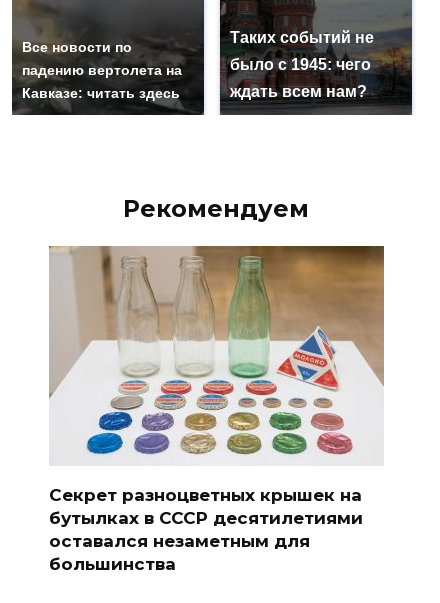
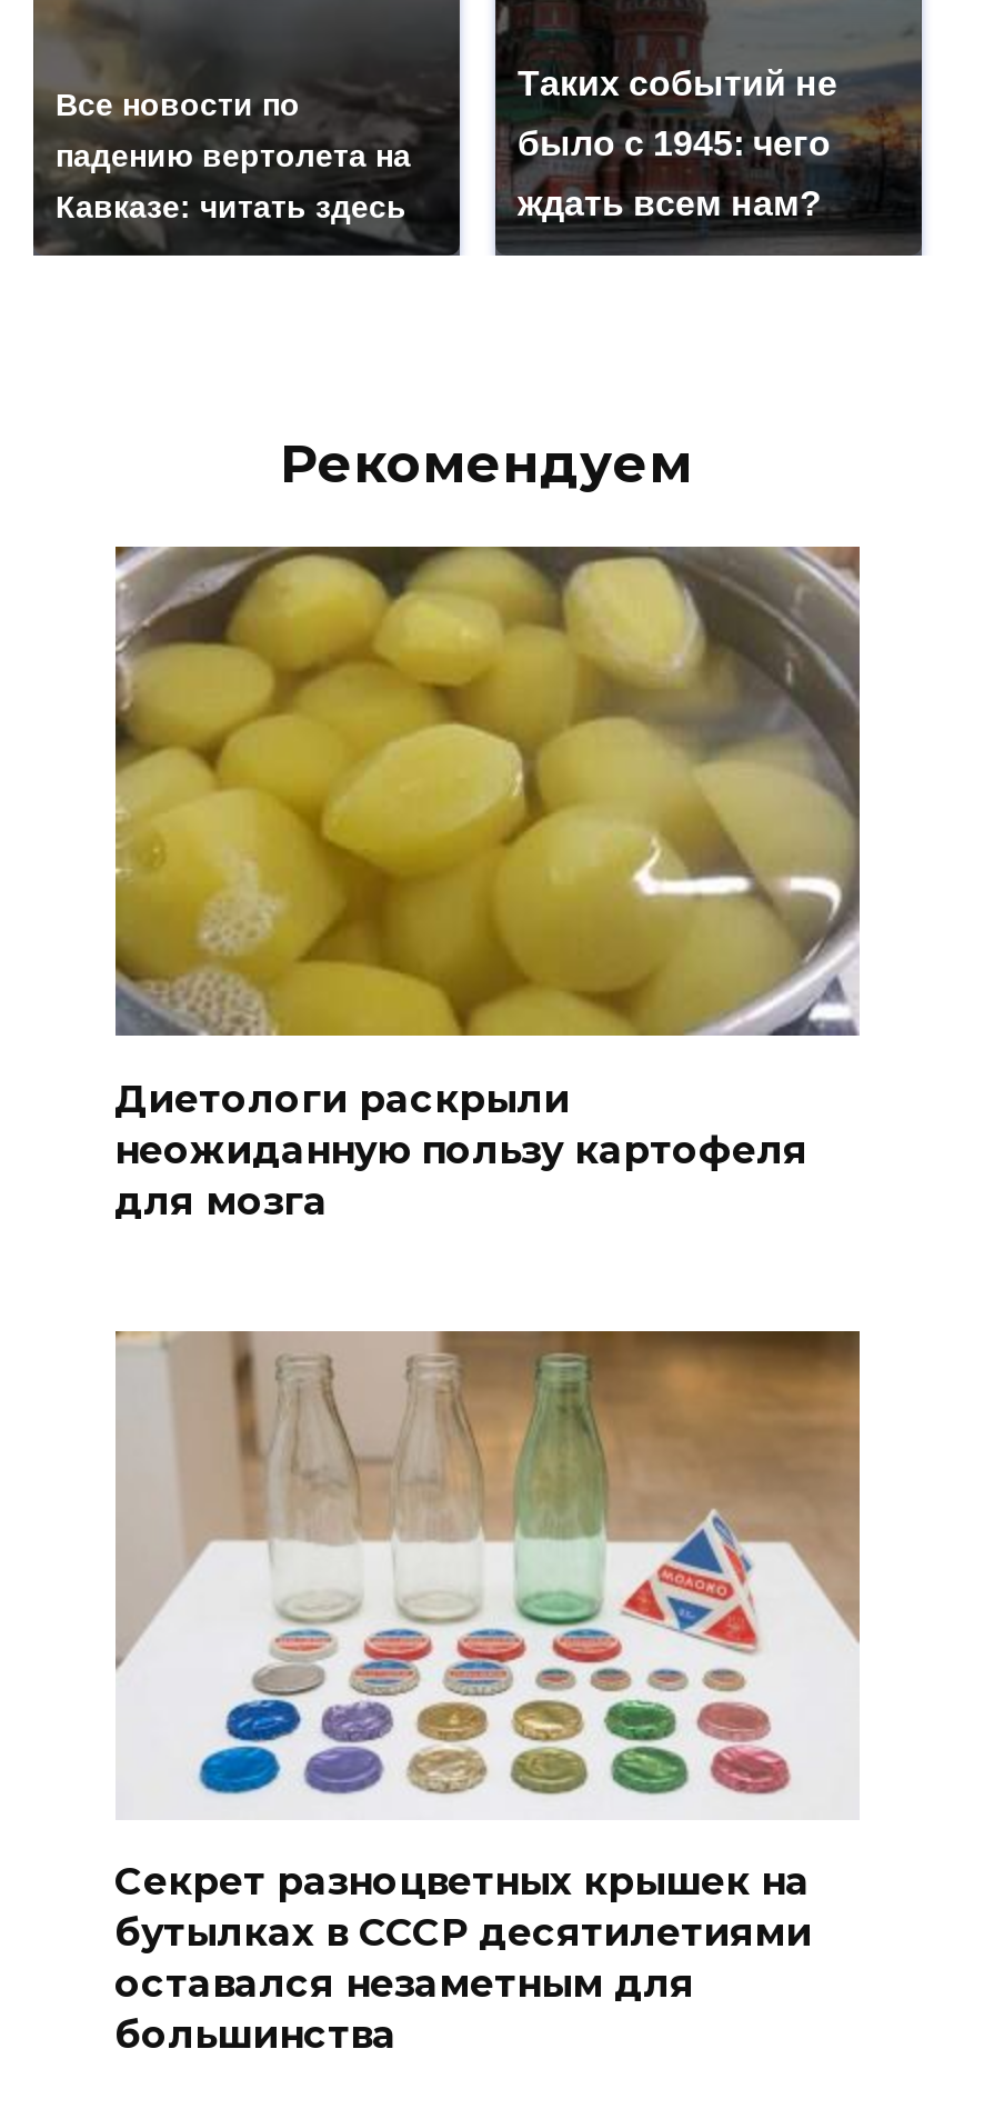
none -> [113,544,862,1223] [image] | Диетологи раскрыли | неожиданную пользу картофеля | для мозга

